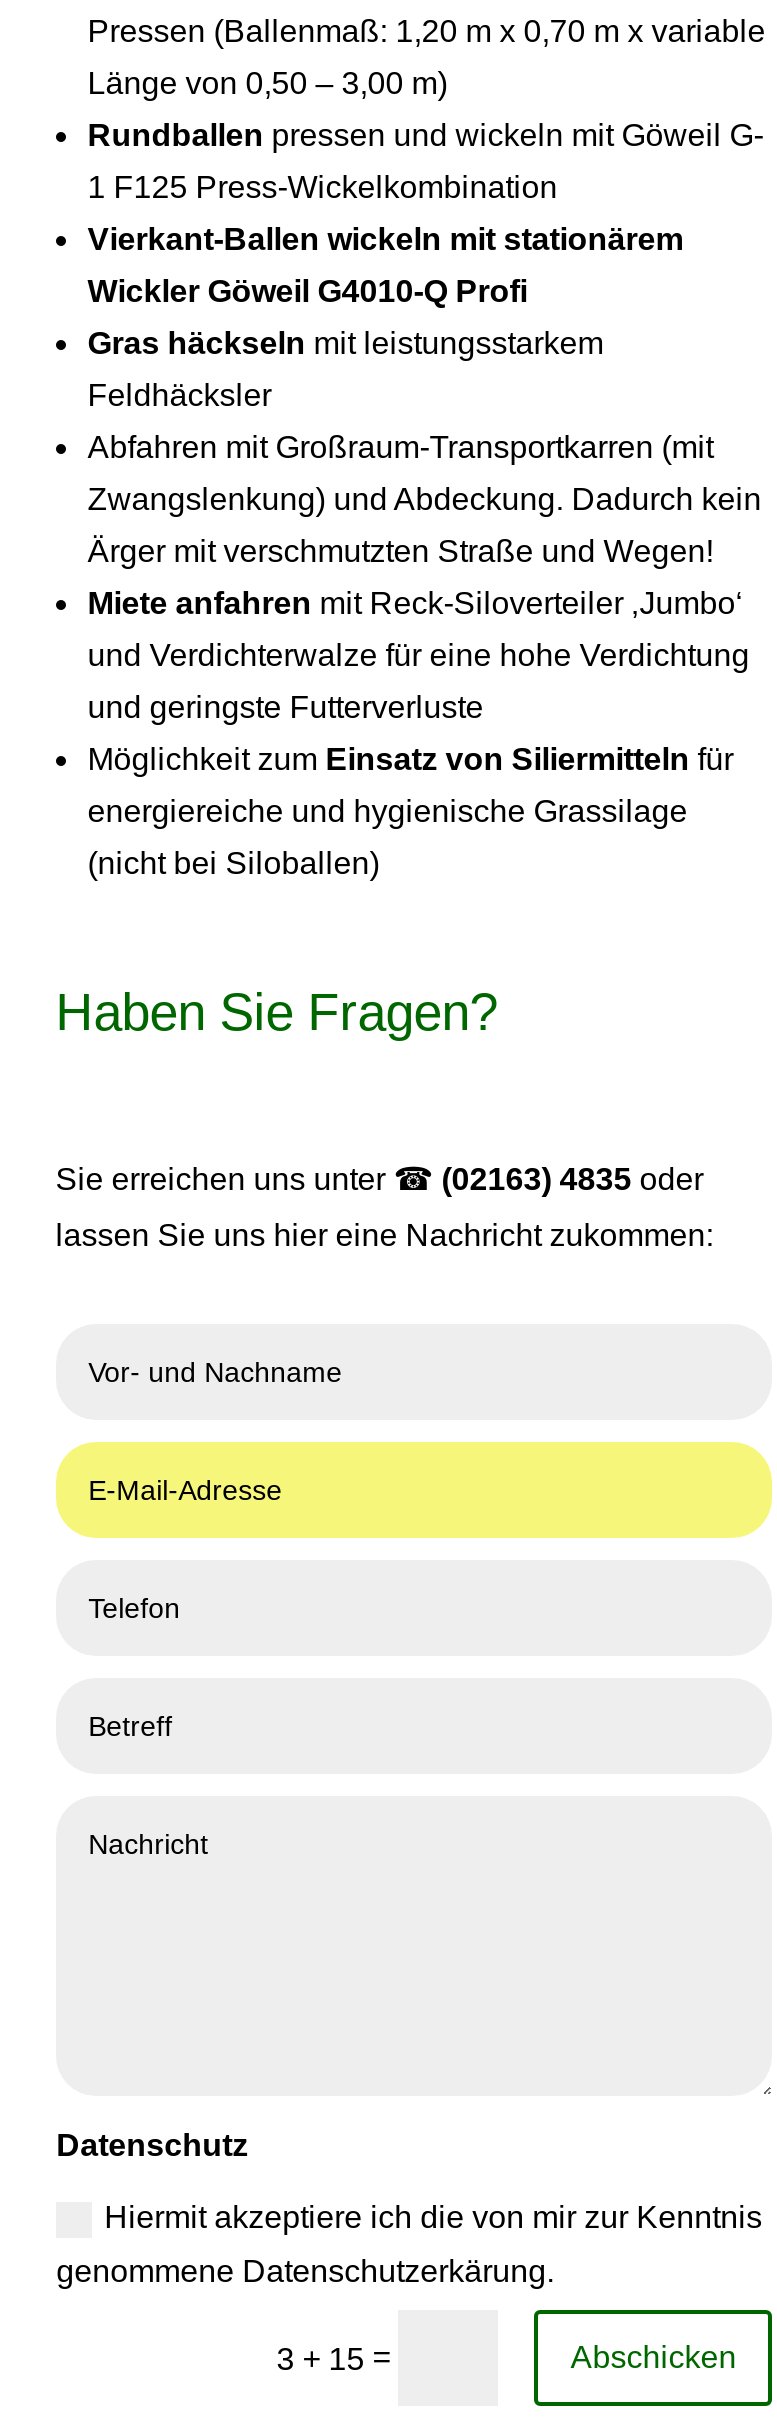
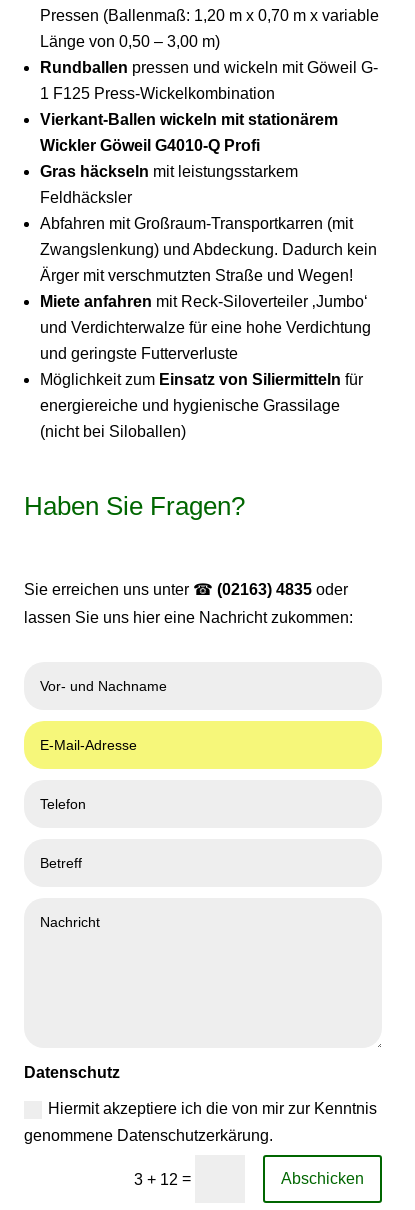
[276,2340,398,2375] 3 + 15 = -> [134,1170,195,1188] 3 + 12 =

